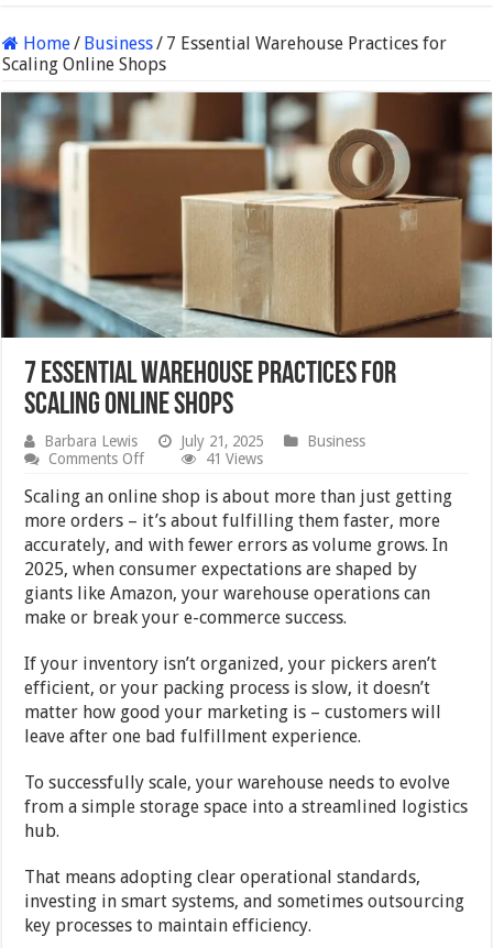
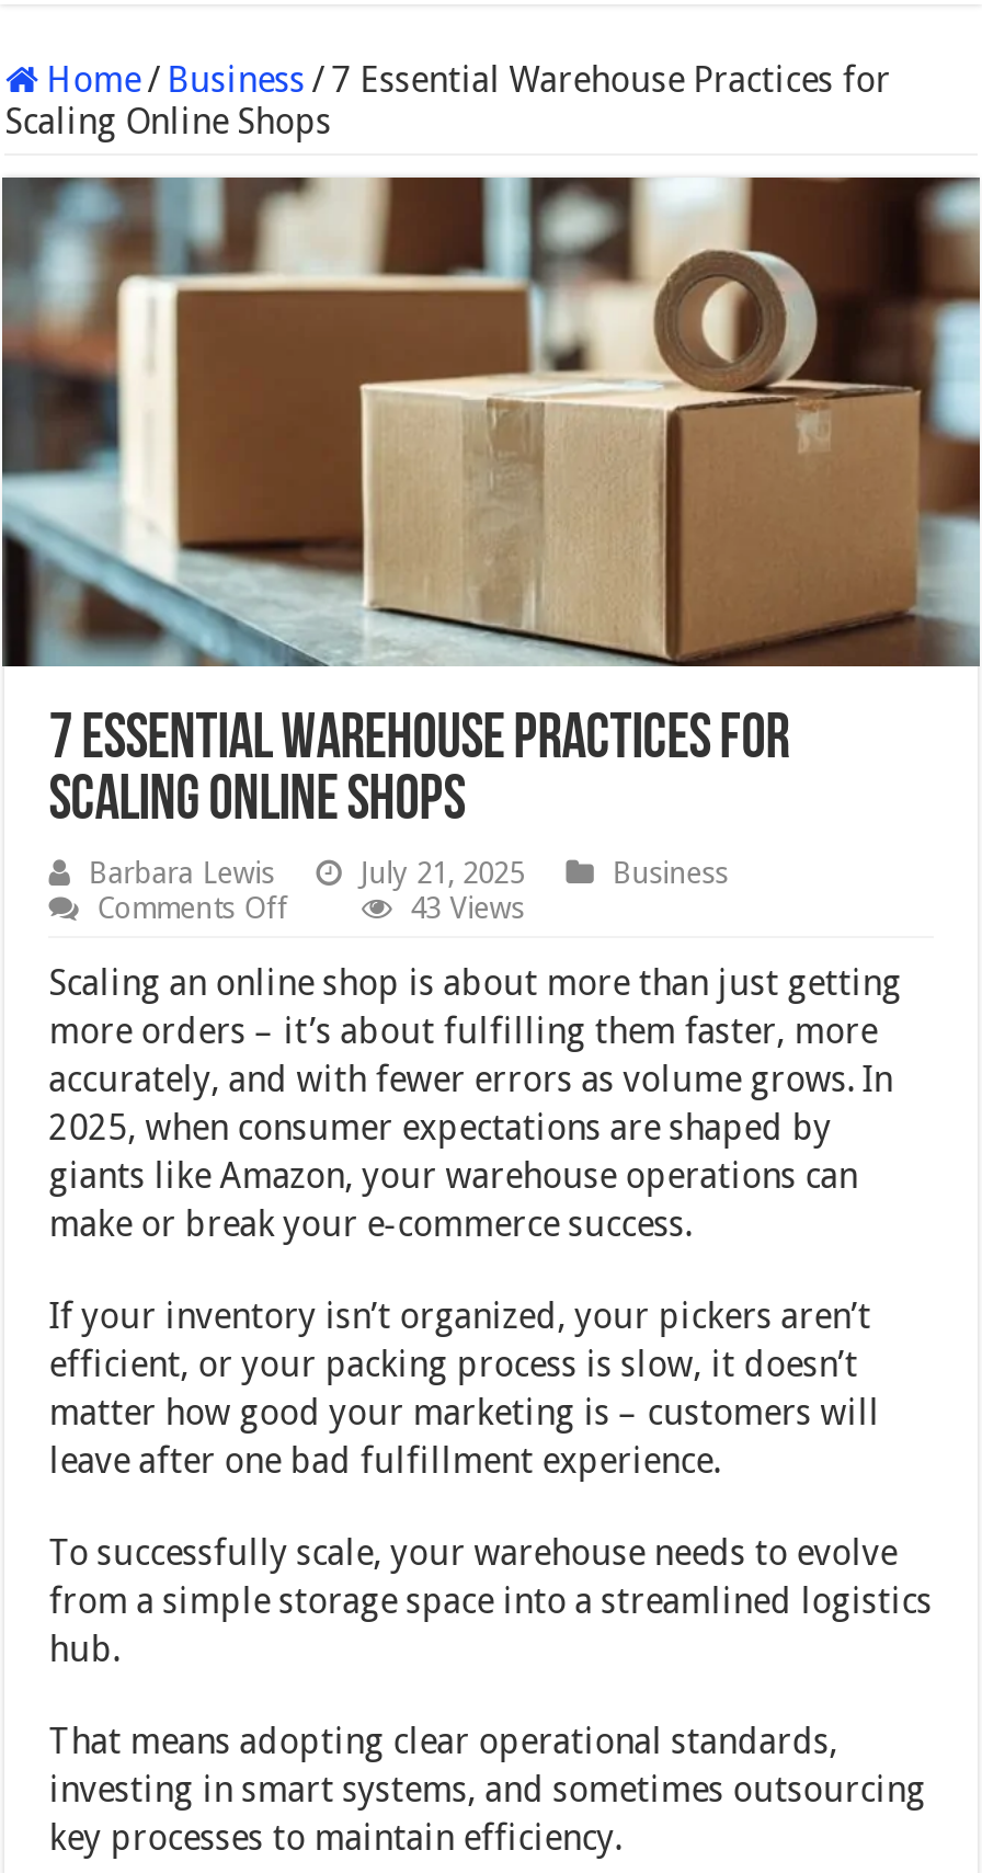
[206,450,263,467] 41 Views -> [410,890,524,925] 43 Views

